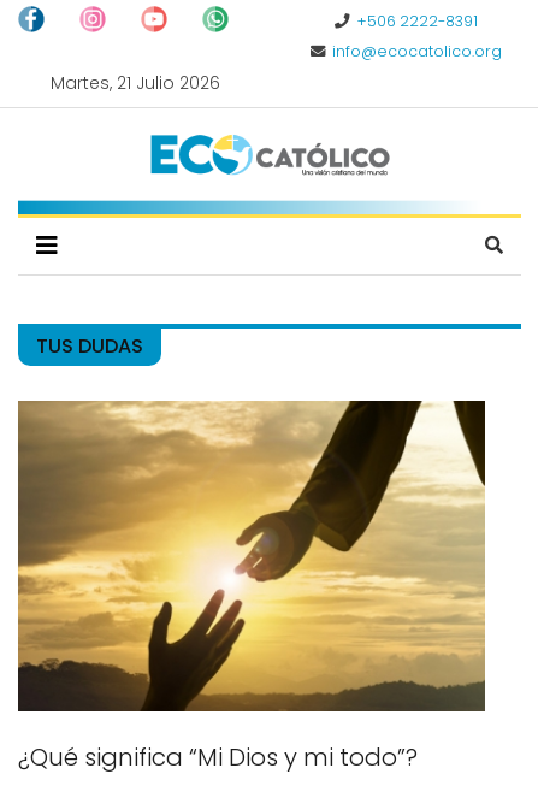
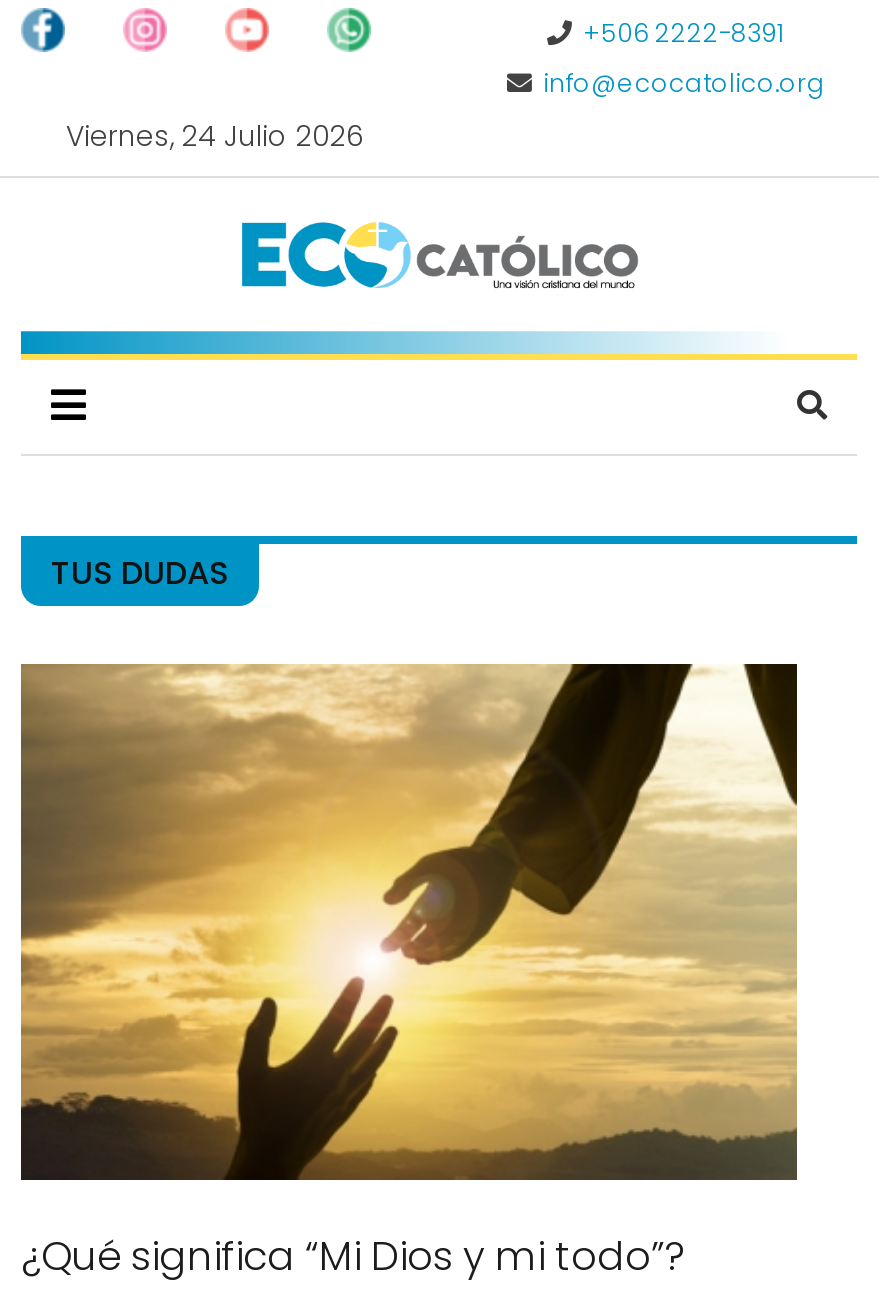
[50,71,220,95] Martes, 21 Julio 2026 -> [66,116,364,156] Viernes, 24 Julio 2026

